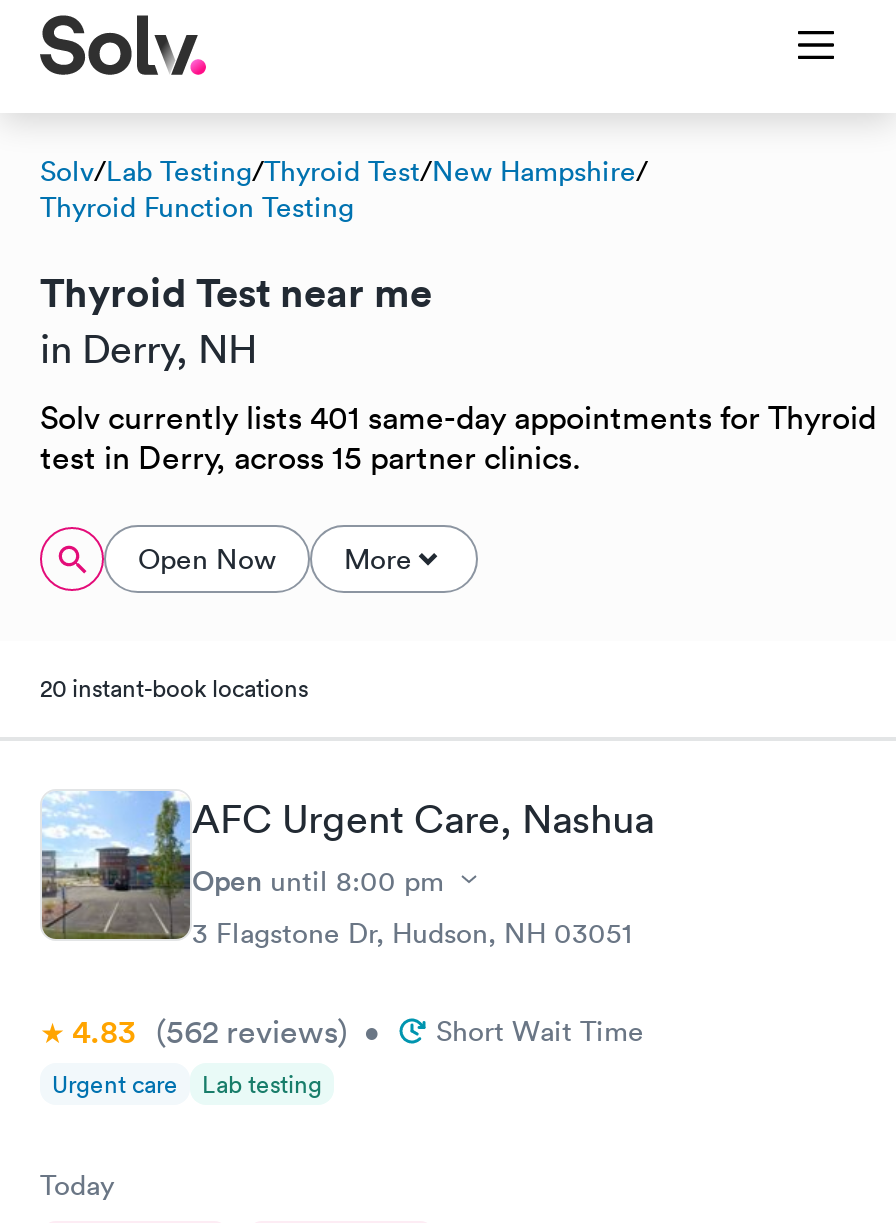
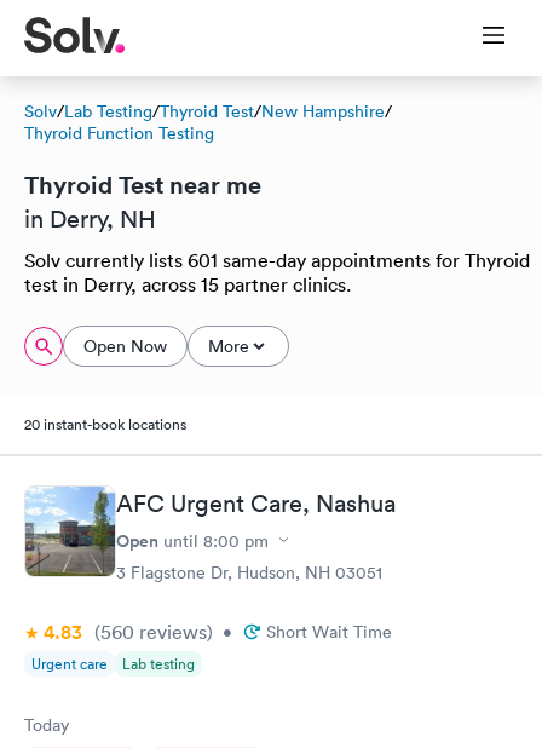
[40,397,876,437] Solv currently lists 401 same-day appointments for Thyroid -> [24,248,530,272] Solv currently lists 601 same-day appointments for Thyroid
[72,1010,644,1052] 4.83 (562 reviews) • Short Wait Time -> [44,619,392,645] 4.83 (560 reviews) • Short Wait Time

